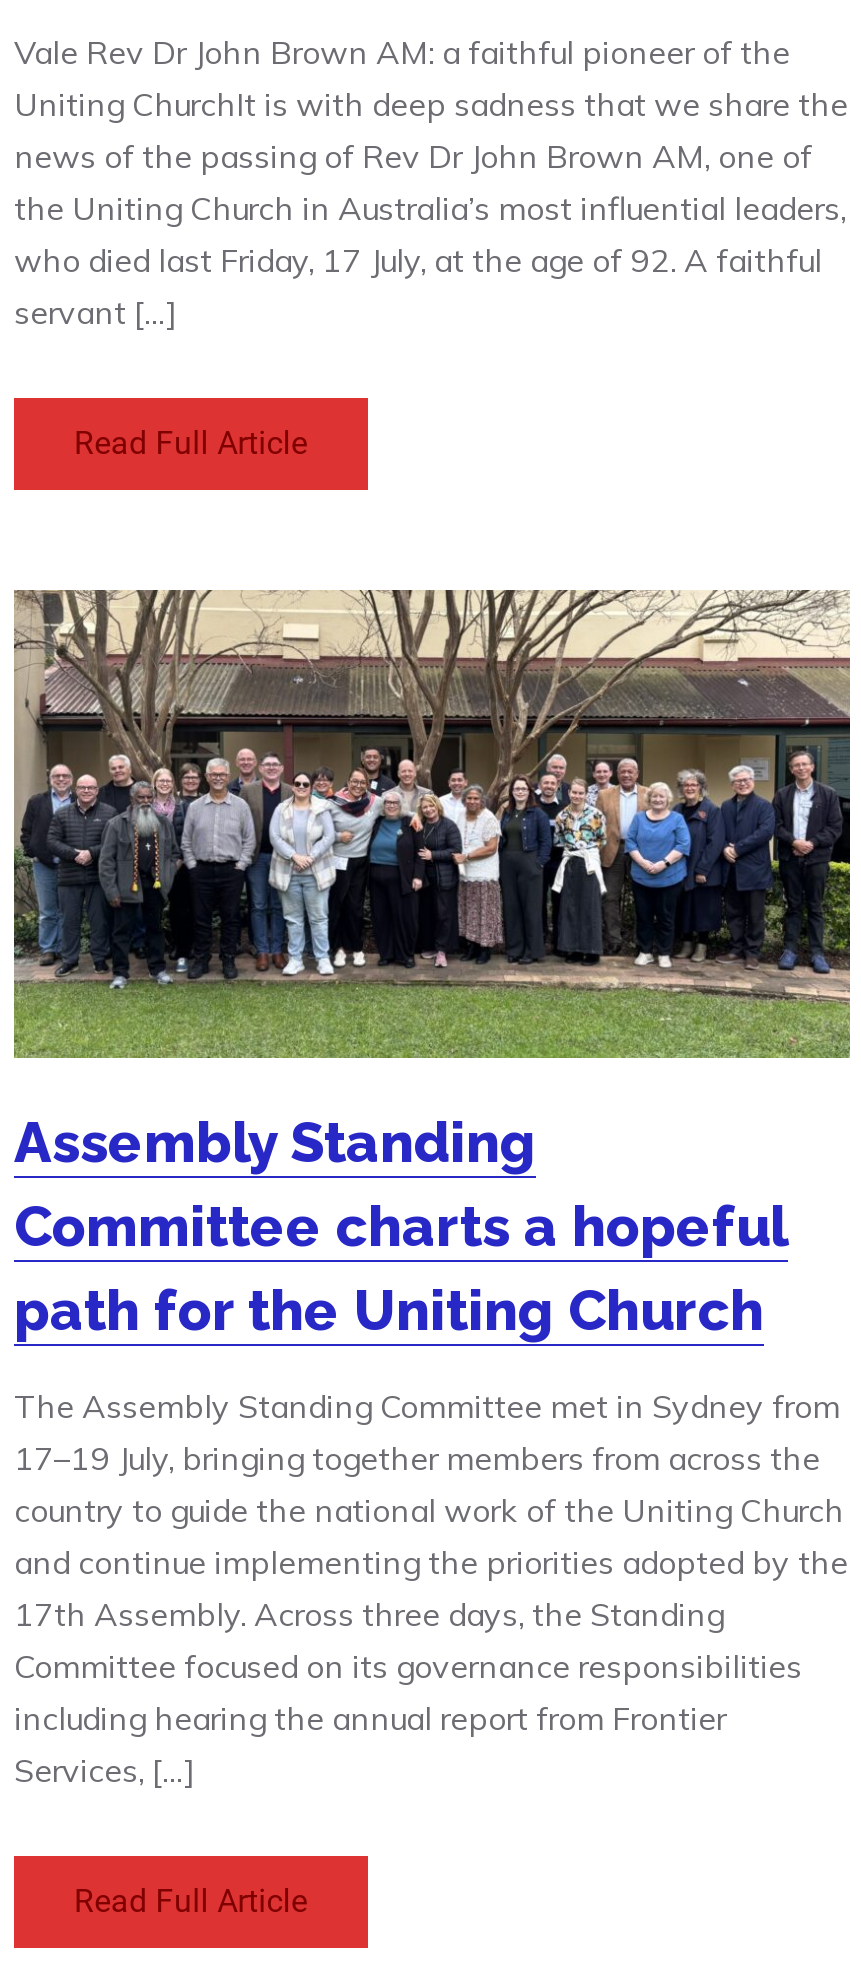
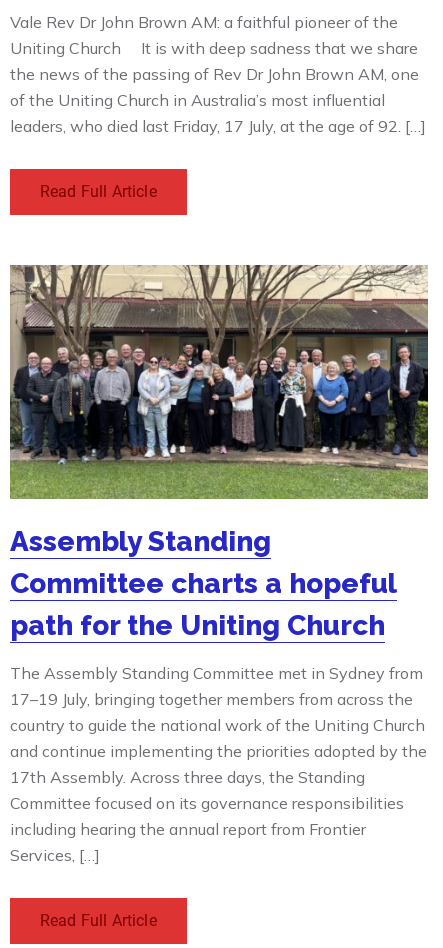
[14,84,848,332] Uniting ChurchIt is with deep sadness that we share the | news of the passing of Rev Dr John Brown AM, one of | the Uniting Church in Australia’s most influential leaders, | who died last Friday, 17 July, at the age of 92. A faithful | servant […] -> [10,38,426,136] Uniting Church It is with deep sadness that we share | the news of the passing of Rev Dr John Brown AM, one | of the Uniting Church in Australia’s most influential | leaders, who died last Friday, 17 July, at the age of 92. […]

